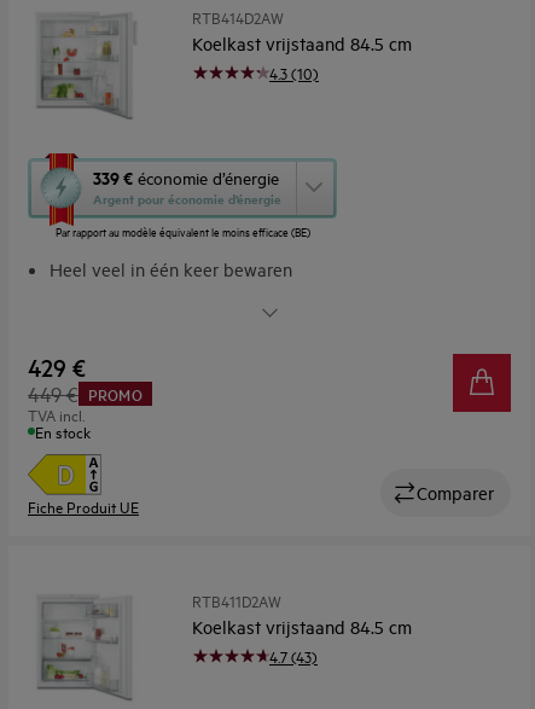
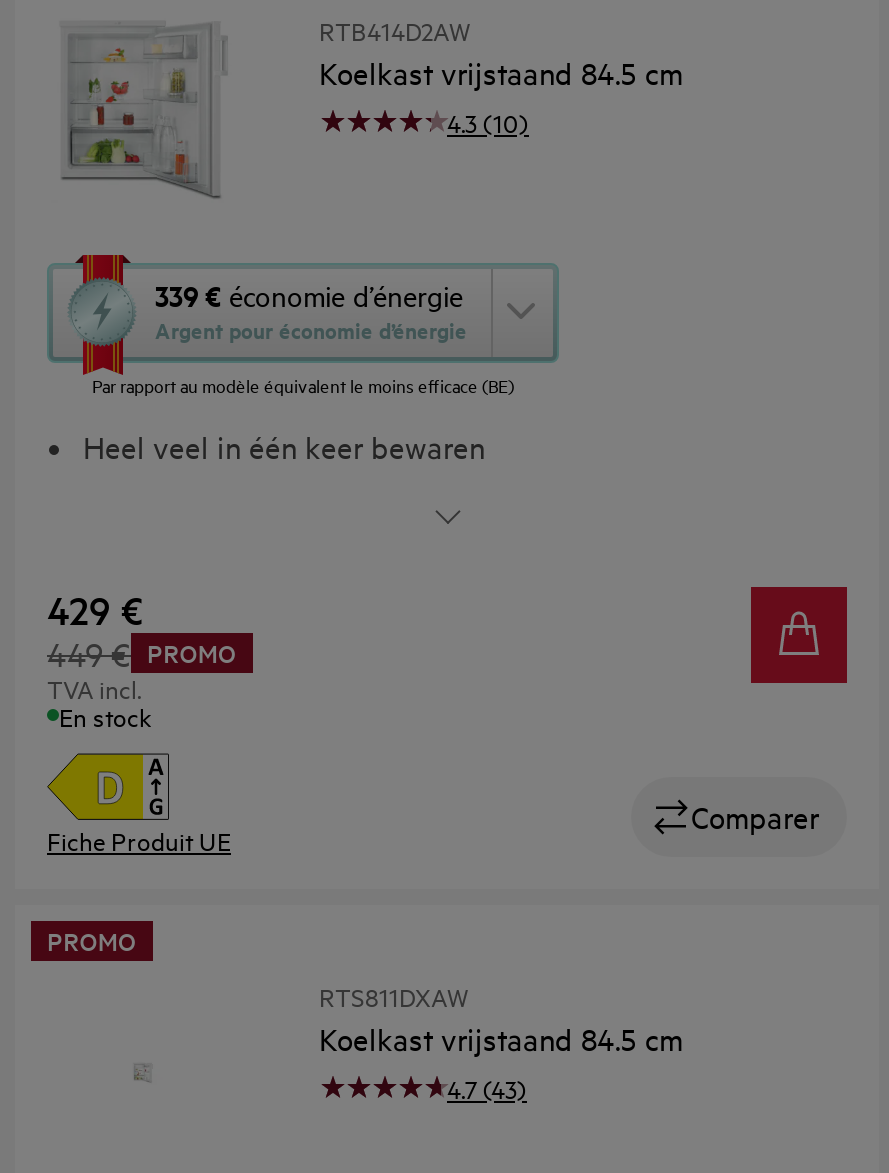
[36,594,133,702] [image] -> none
[192,589,281,611] RTB411D2AW -> [47,921,469,1012] PROMO | RTS811DXAW

